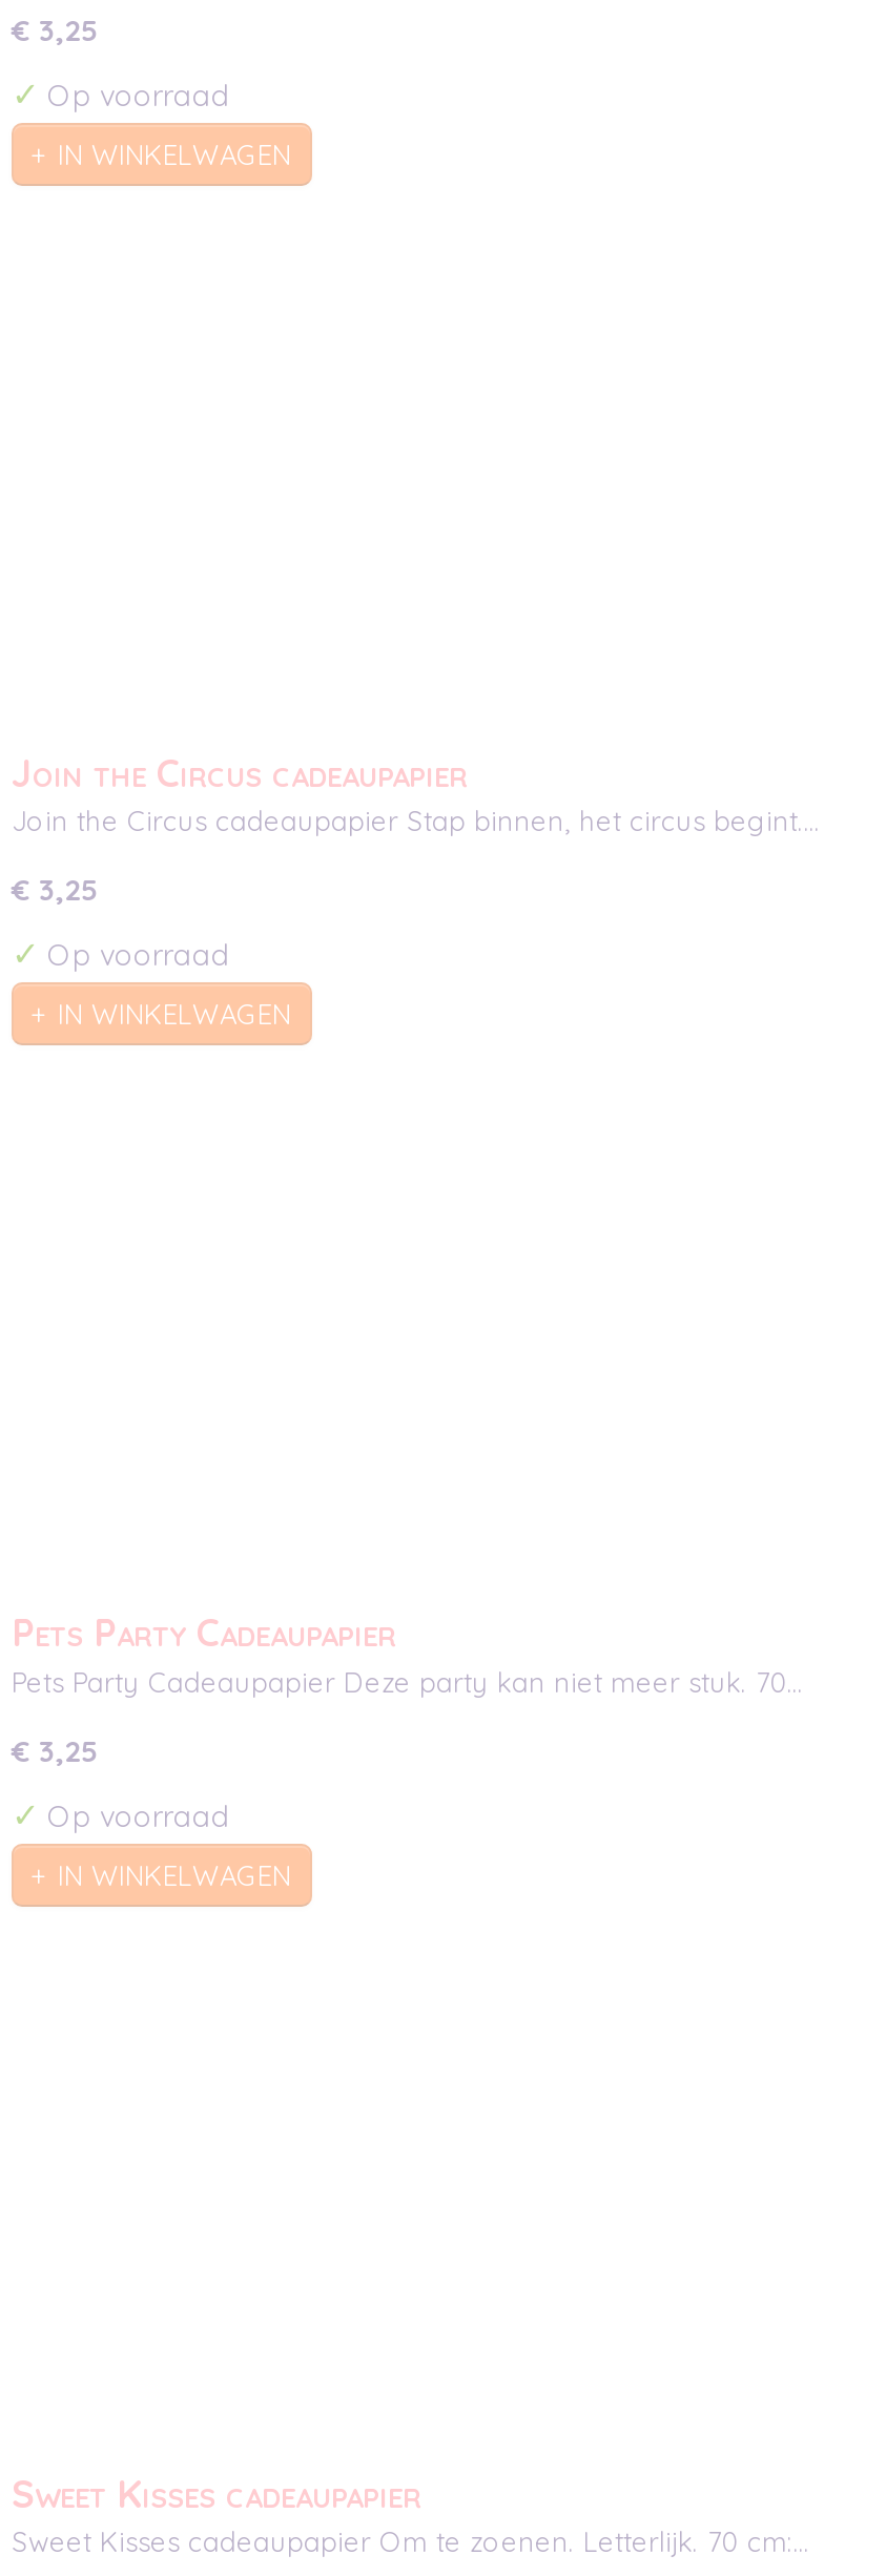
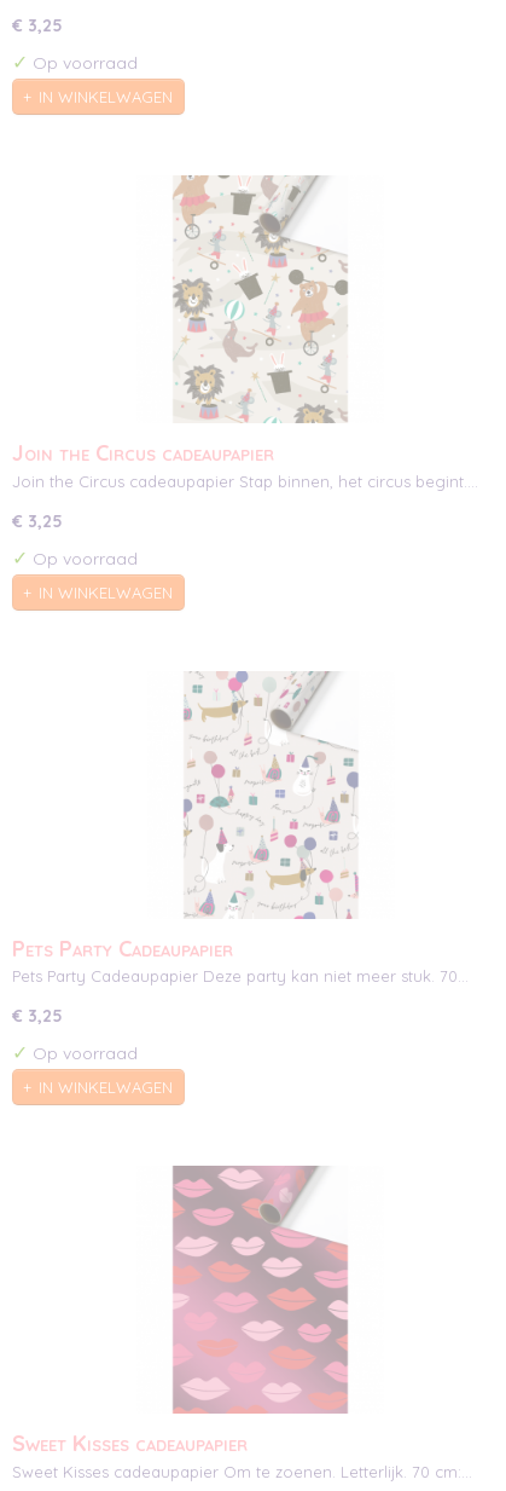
none -> [171,174,349,424] [image]
none -> [182,670,360,920] [image]
none -> [171,1165,349,1415] [image]

